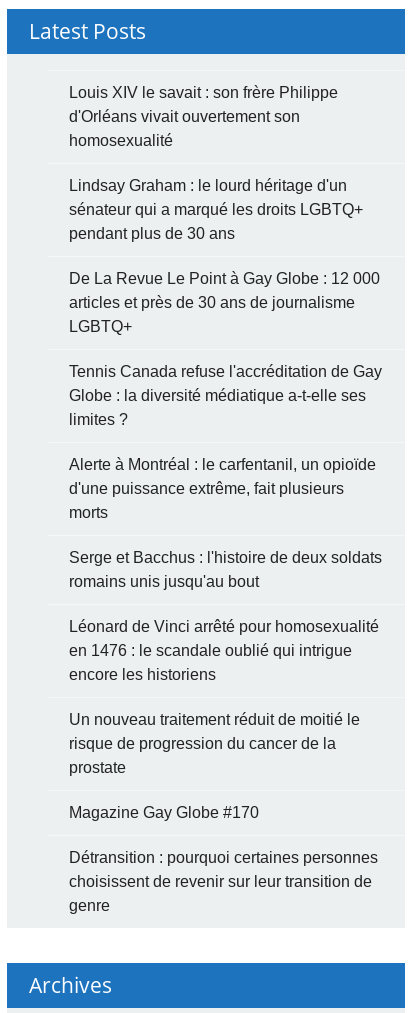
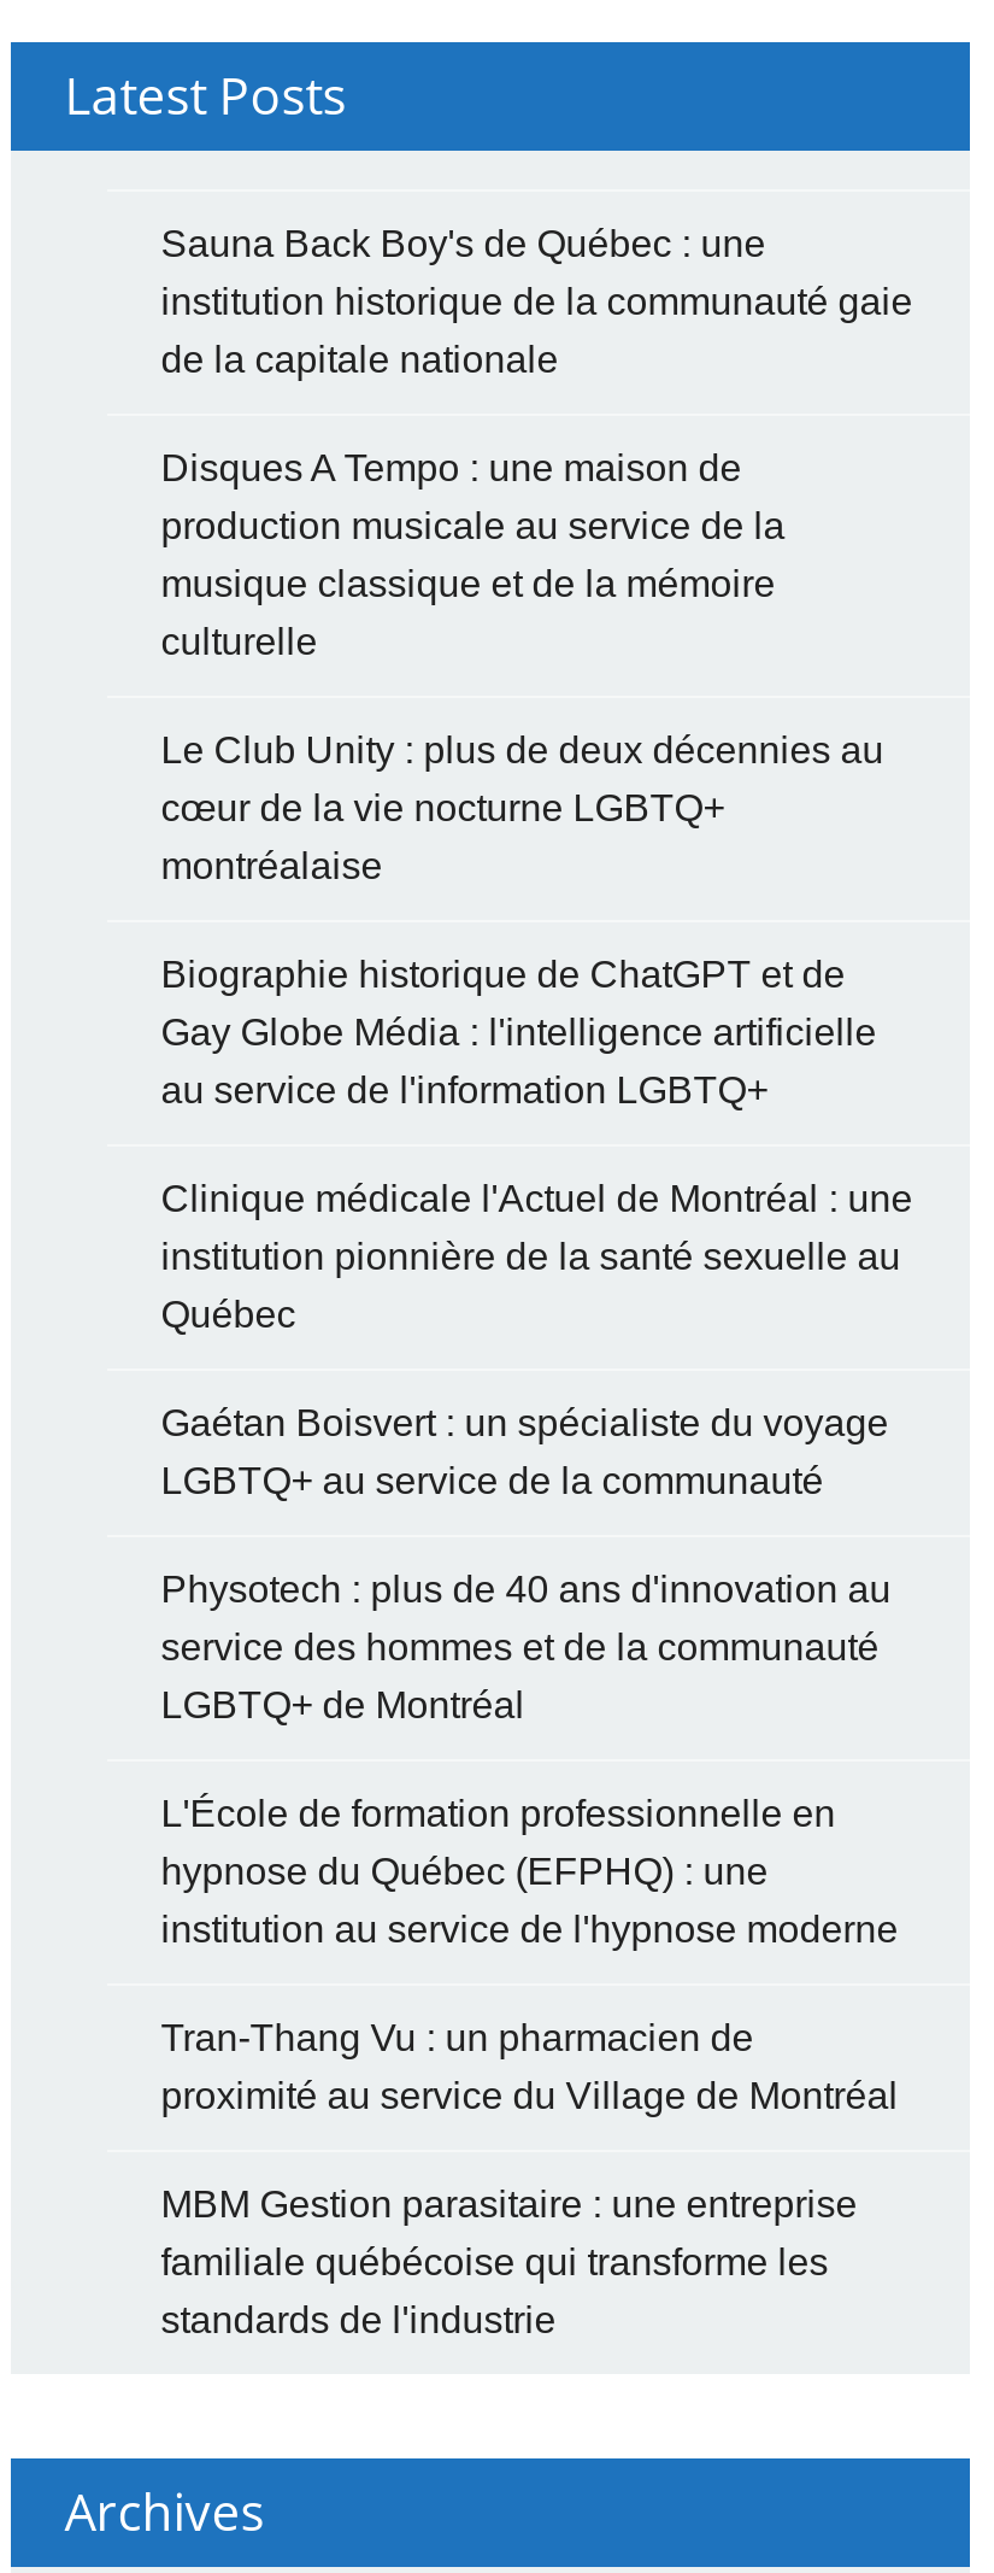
[69,84,338,149] Louis XIV le savait : son frère Philippe | d'Orléans vivait ouvertement son | homosexualité -> [161,222,913,379] Sauna Back Boy's de Québec : une | institution historique de la communauté gaie | de la capitale nationale
[69,177,363,242] Lindsay Graham : le lourd héritage d'un | sénateur qui a marqué les droits LGBTQ+ | pendant plus de 30 ans -> [161,447,785,661] Disques A Tempo : une maison de | production musicale au service de la | musique classique et de la mémoire | culturelle
[69,270,380,335] De La Revue Le Point à Gay Globe : 12 000 | articles et près de 30 ans de journalisme | LGBTQ+ -> [161,729,884,885] Le Club Unity : plus de deux décennies au | cœur de la vie nocturne LGBTQ+ | montréalaise
[69,363,382,428] Tennis Canada refuse l'accréditation de Gay | Globe : la diversité médiatique a-t-elle ses | limites ? -> [161,953,877,1110] Biographie historique de ChatGPT et de | Gay Globe Média : l'intelligence artificielle | au service de l'information LGBTQ+
[69,456,376,521] Alerte à Montréal : le carfentanil, un opioïde | d'une puissance extrême, fait plusieurs | morts -> [161,1177,913,1334] Clinique médicale l'Actuel de Montréal : une | institution pionnière de la santé sexuelle au | Québec
[69,549,382,590] Serge et Bacchus : l'histoire de deux soldats | romains unis jusqu'au bout -> [161,1402,889,1500] Gaétan Boisvert : un spécialiste du voyage | LGBTQ+ au service de la communauté
[69,618,379,683] Léonard de Vinci arrêté pour homosexualité | en 1476 : le scandale oublié qui intrigue | encore les historiens -> [161,1568,891,1725] Physotech : plus de 40 ans d'innovation au | service des hommes et de la communauté | LGBTQ+ de Montréal
[69,711,360,776] Un nouveau traitement réduit de moitié le | risque de progression du cancer de la | prostate -> [161,1792,898,1949] L'École de formation professionnelle en | hypnose du Québec (EFPHQ) : une | institution au service de l'hypnose moderne
[69,804,259,821] Magazine Gay Globe #170 -> [161,2016,898,2115] Tran-Thang Vu : un pharmacien de | proximité au service du Village de Montréal
[69,849,378,914] Détransition : pourquoi certaines personnes | choisissent de revenir sur leur transition de | genre -> [161,2183,857,2340] MBM Gestion parasitaire : une entreprise | familiale québécoise qui transforme les | standards de l'industrie

